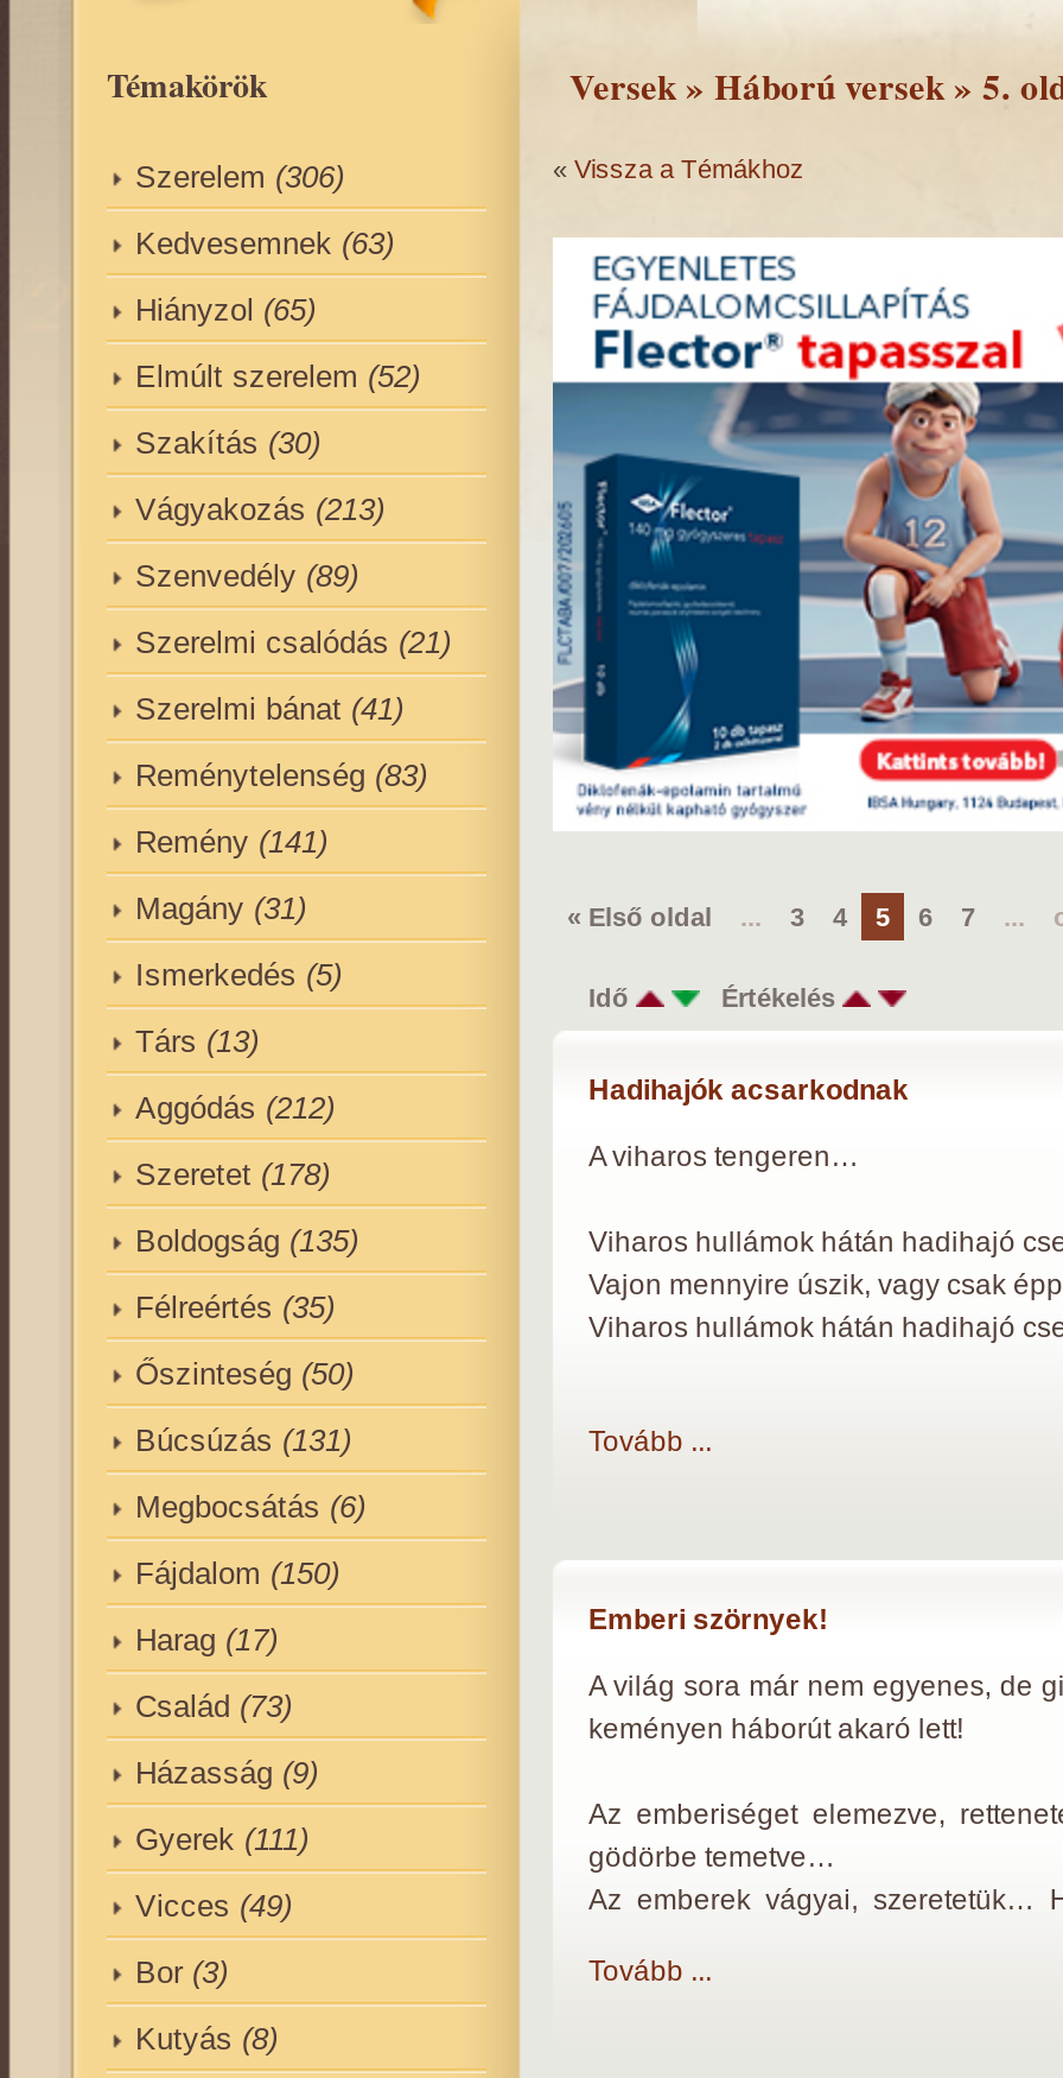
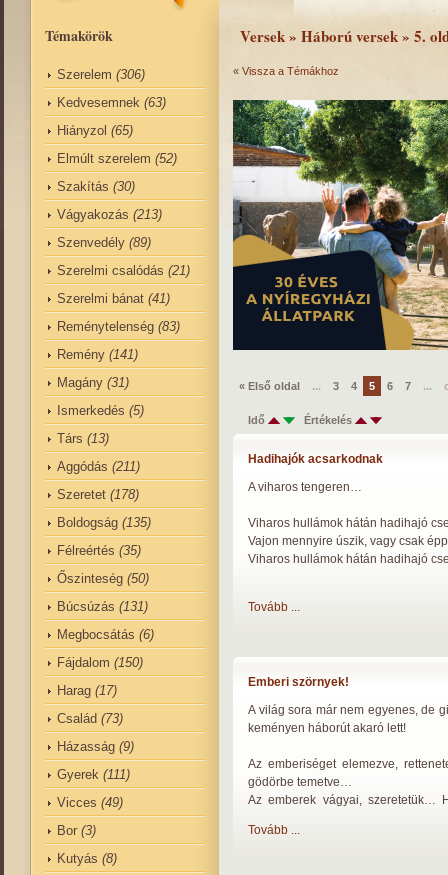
[550,237,1056,831] [image] -> [232,99,445,351] [image]
[135,1090,335,1126] Aggódás (212) -> [57,459,140,474] Aggódás (211)

